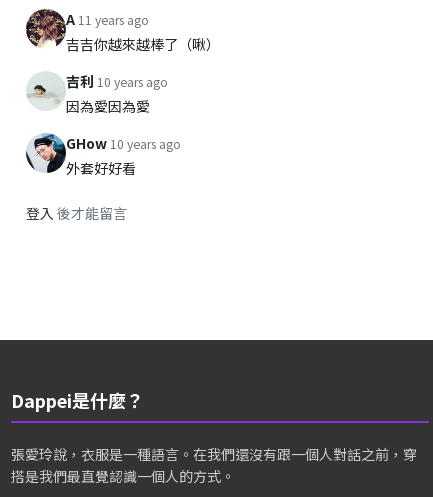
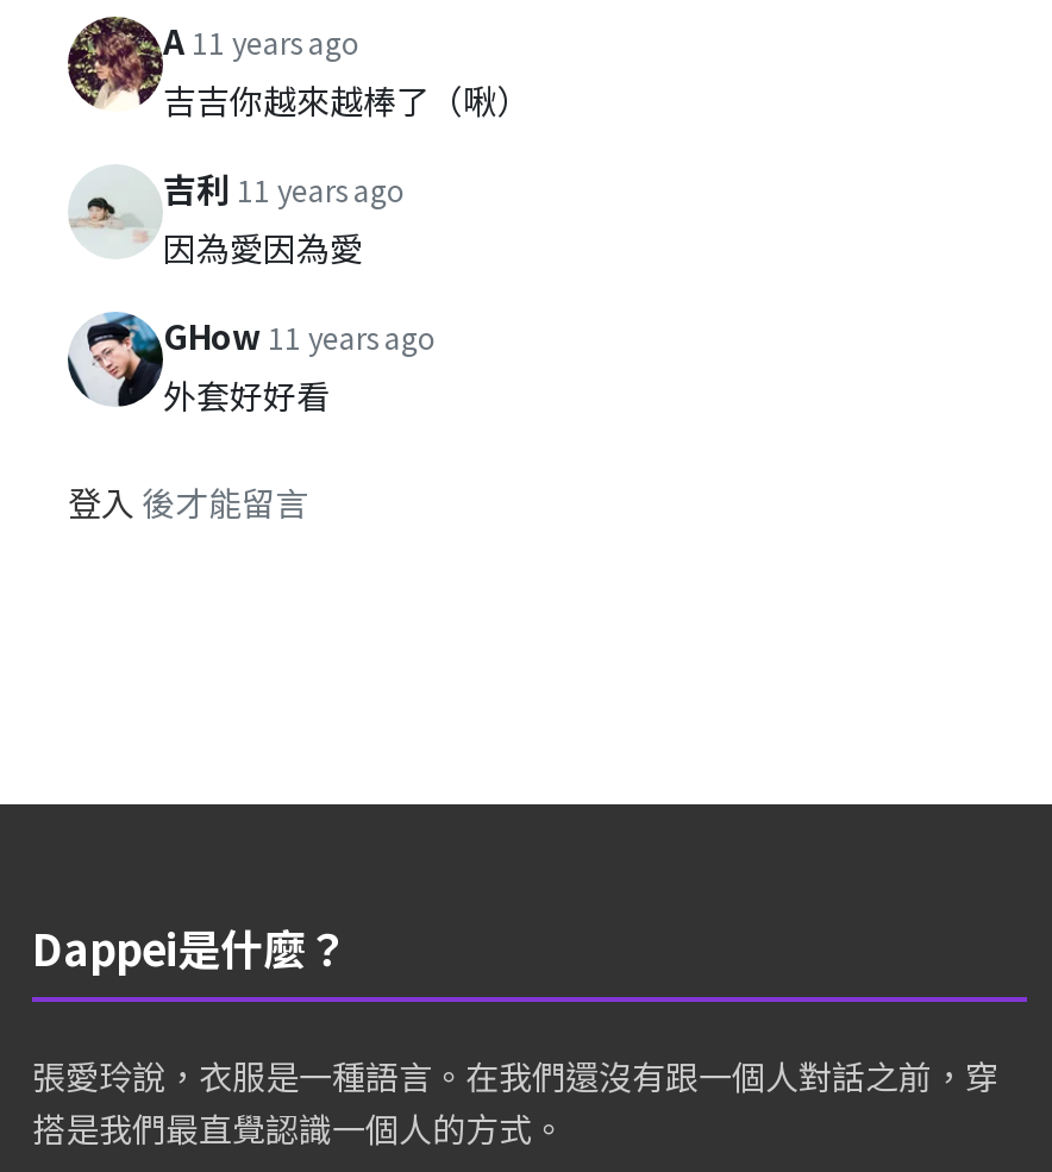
[66,71,168,91] 吉利 10 years ago -> [163,164,406,211] 吉利 11 years ago
[66,133,181,153] GHow 10 years ago -> [163,311,437,359] GHow 11 years ago

